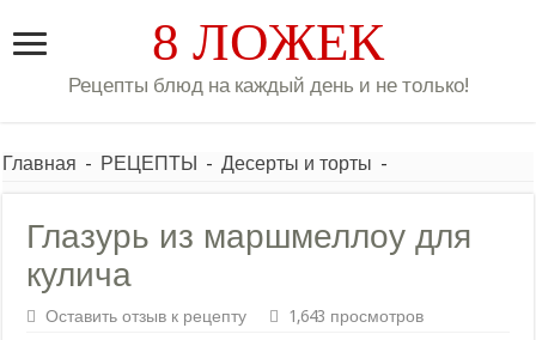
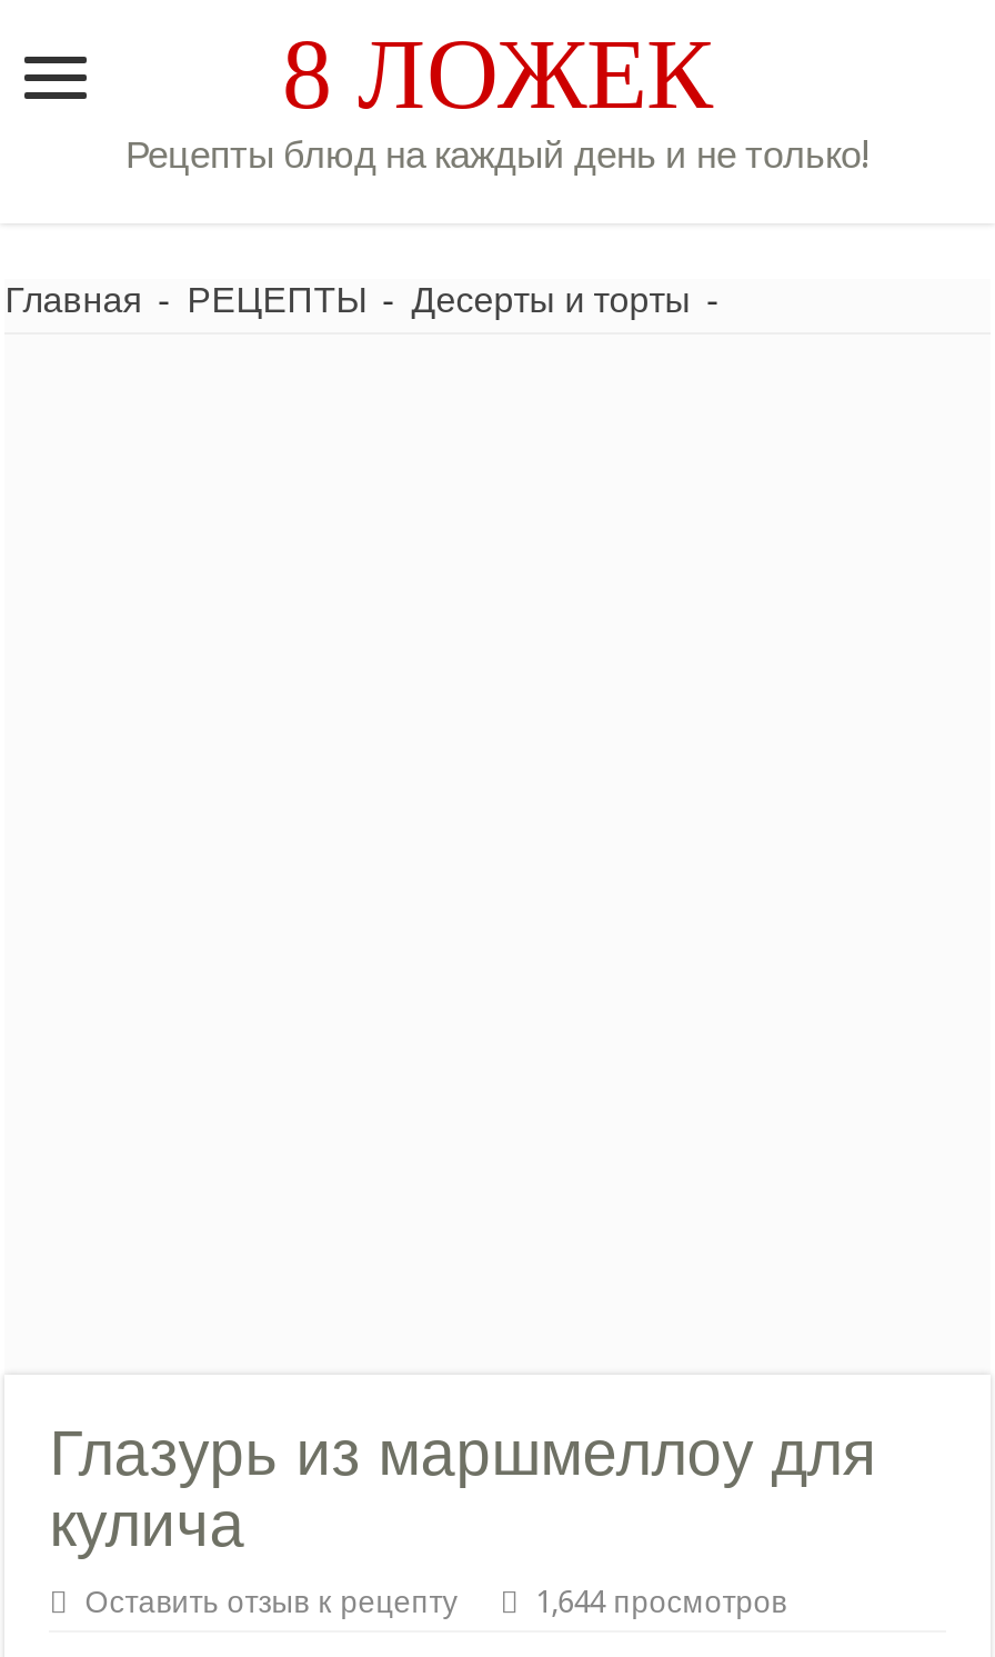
[289,306,424,326] 1,643 просмотров -> [536,1584,787,1619] 1,644 просмотров

